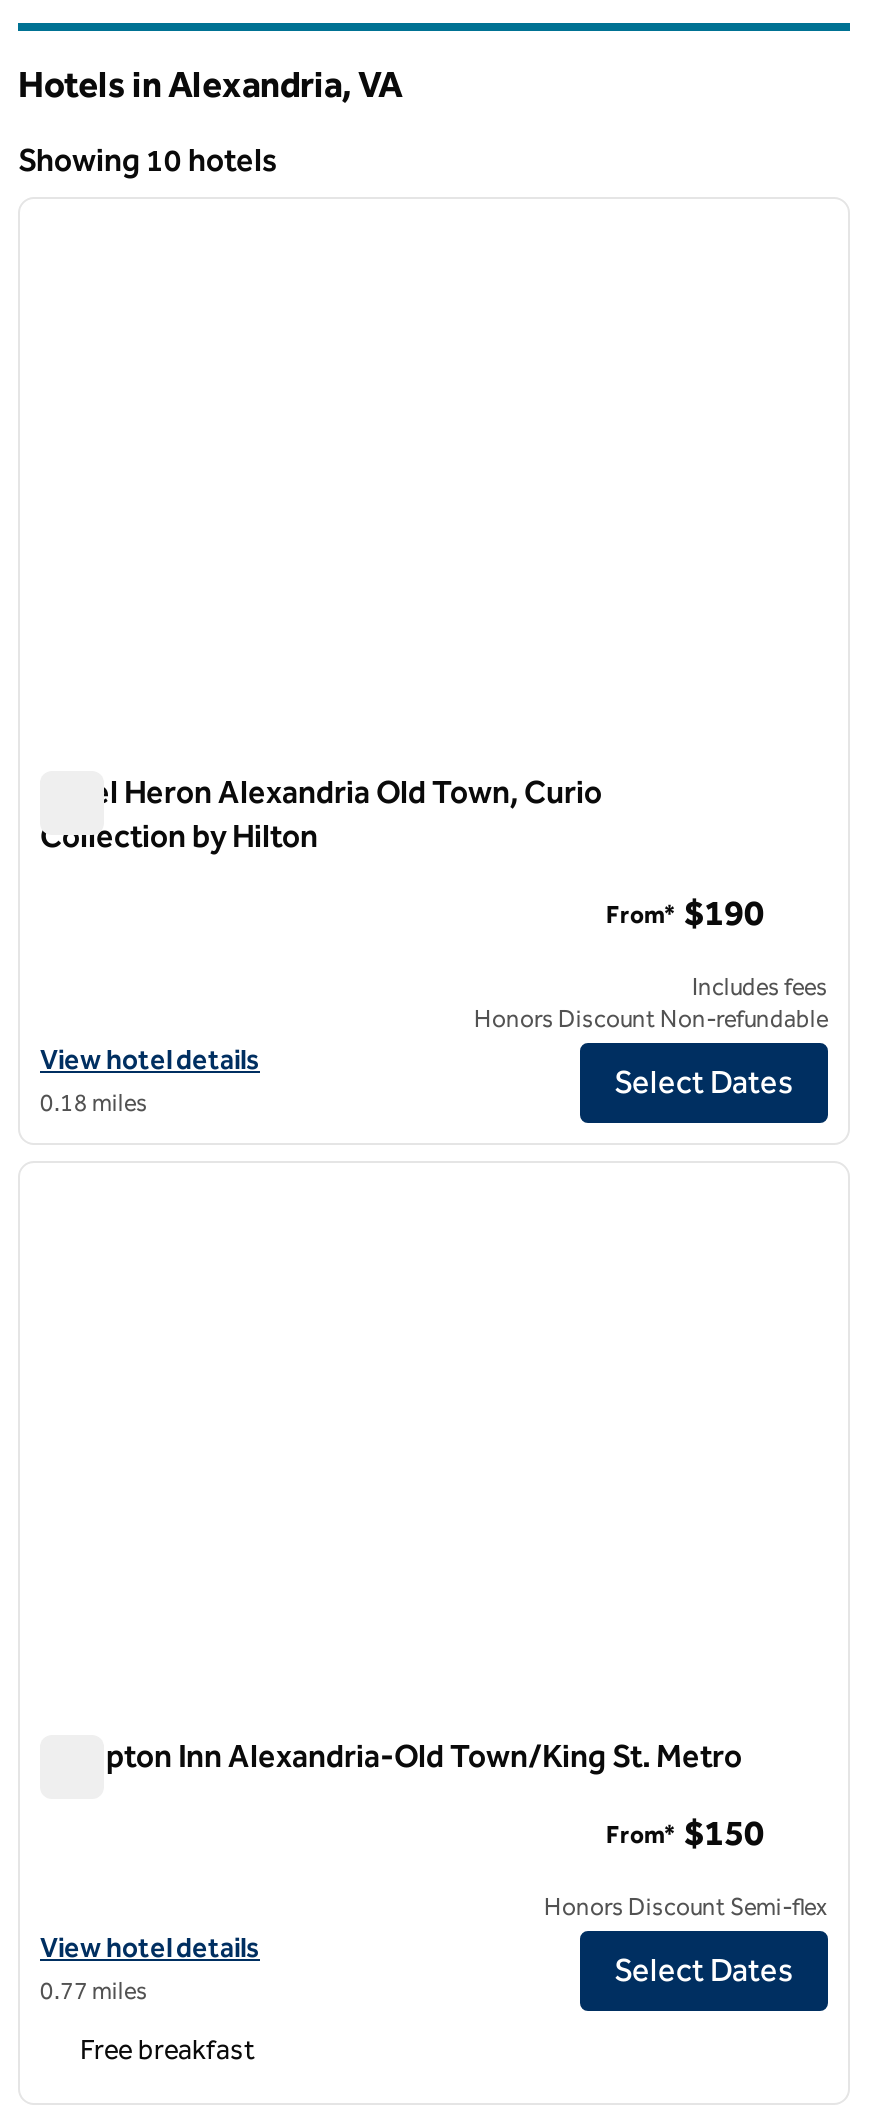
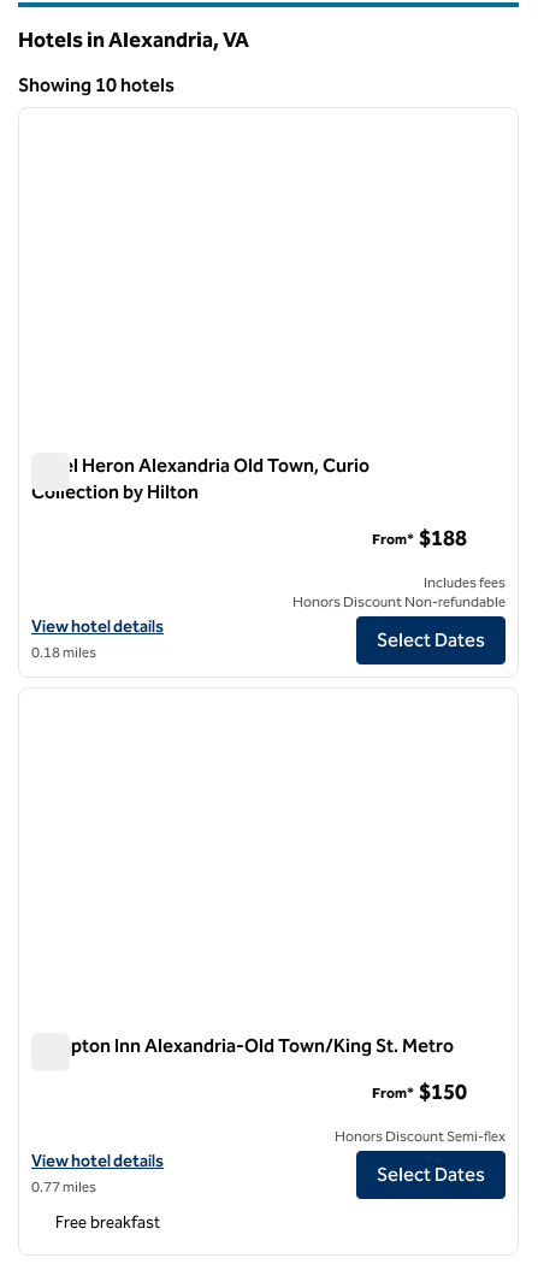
[606,892,764,936] From* $190 -> [372,525,467,552] From* $188

